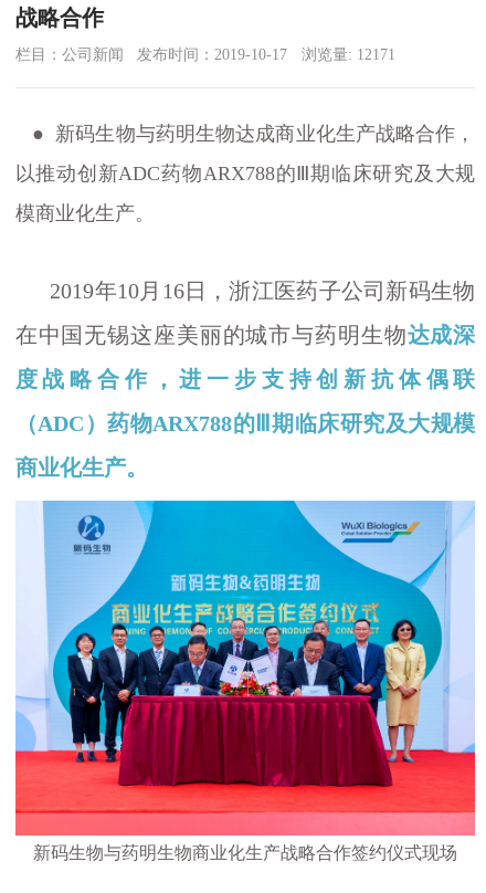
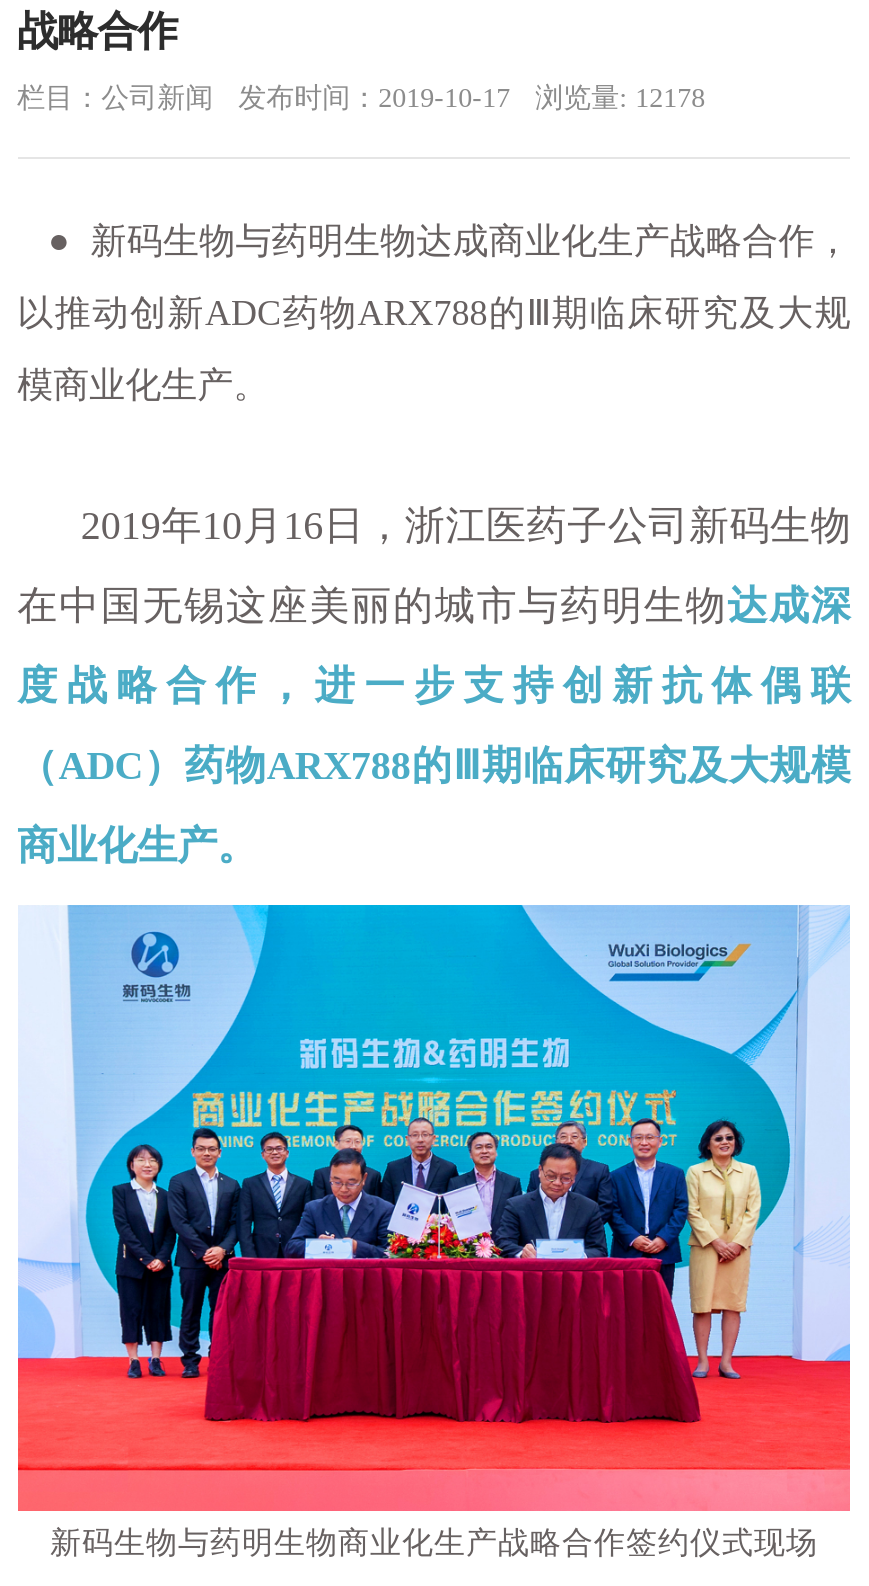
[15,46,395,63] 栏目：公司新闻 发布时间：2019-10-17 浏览量: 12171 -> [17,81,705,113] 栏目：公司新闻 发布时间：2019-10-17 浏览量: 12178

